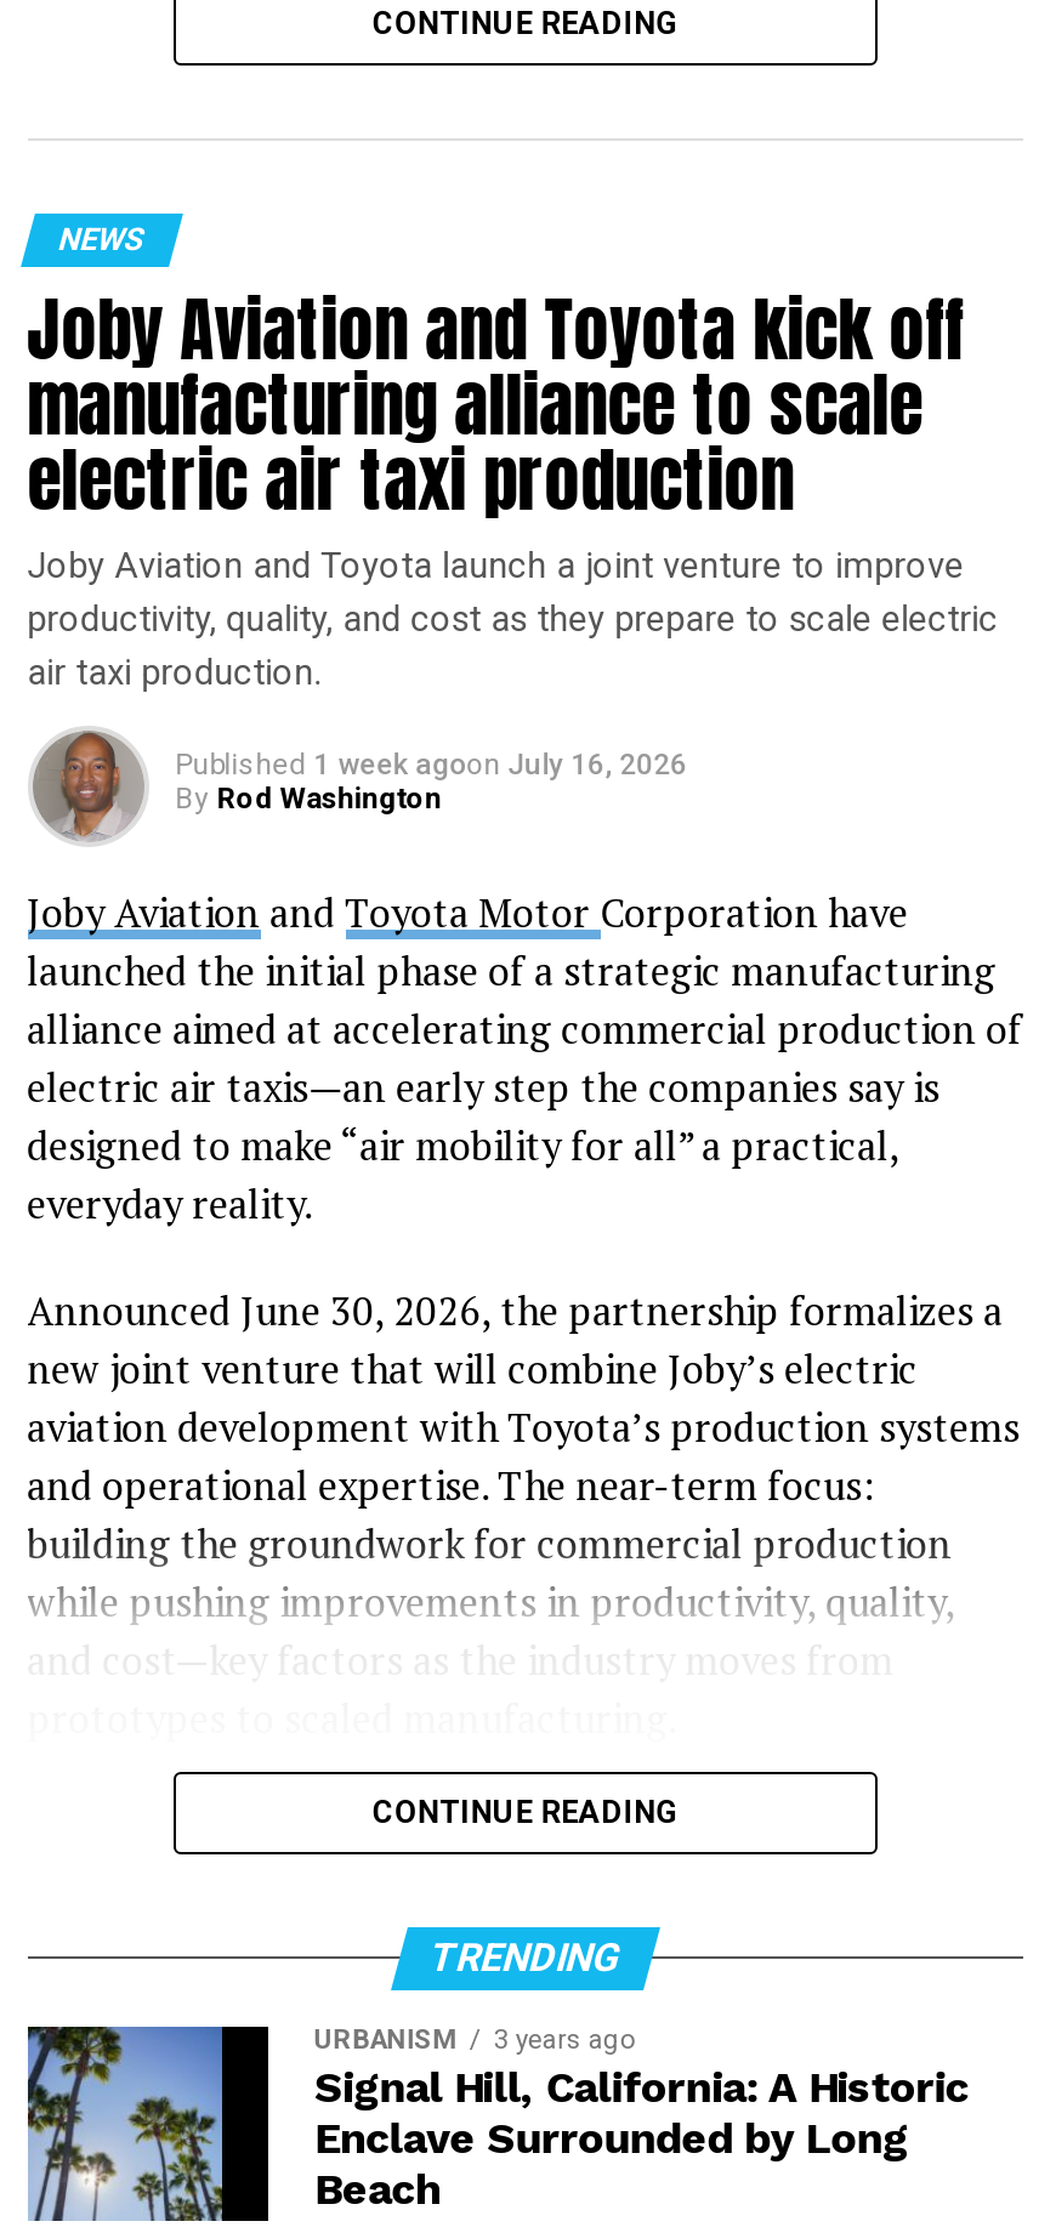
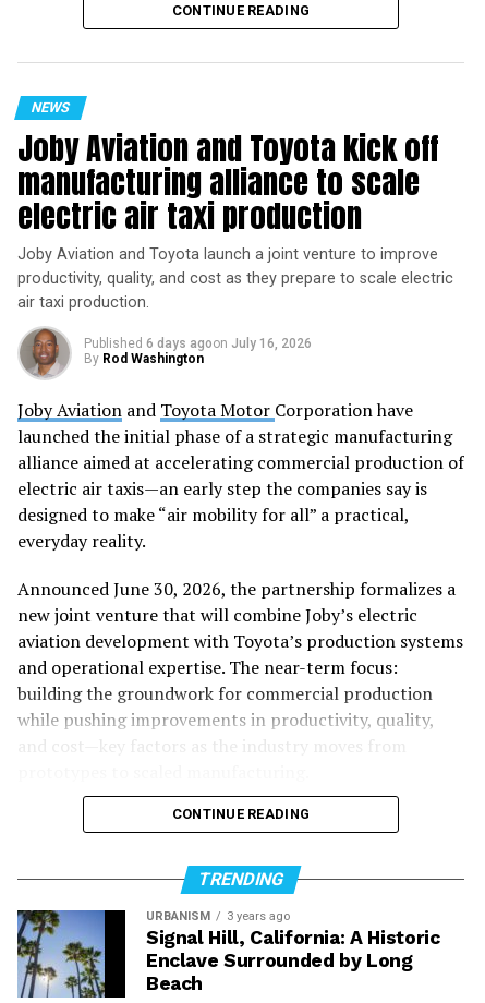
[175,749,687,783] Published 1 week agoon July 16, 2026 -> [84,336,311,351] Published 6 days agoon July 16, 2026

